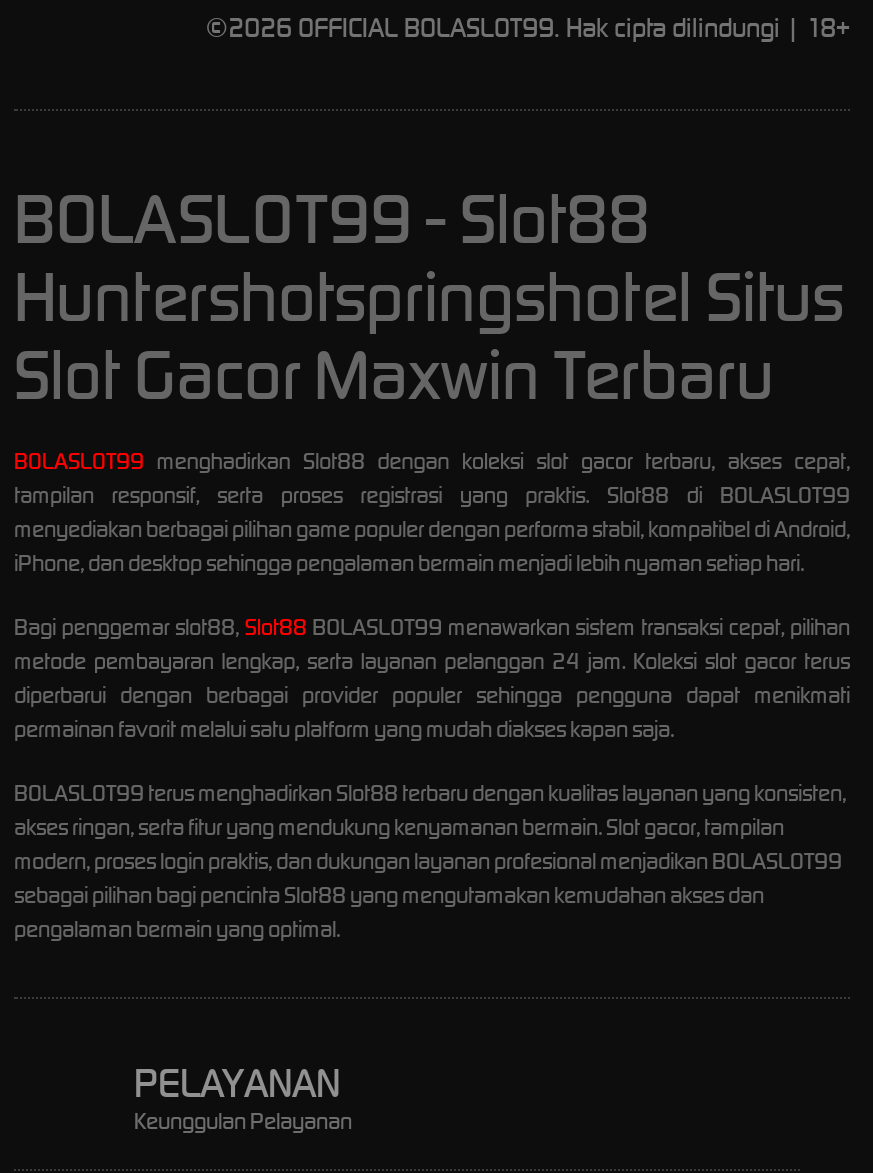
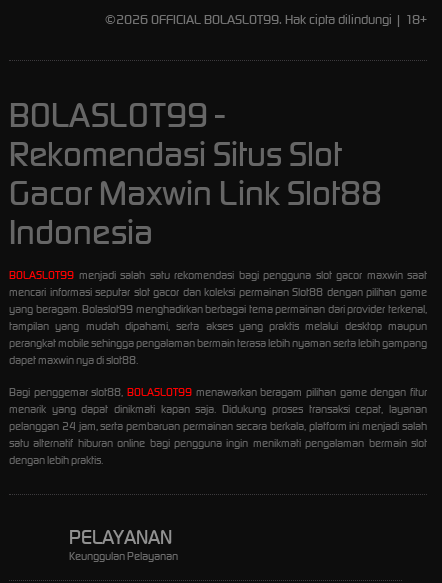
[14,176,850,942] BOLASLOT99 - Slot88 | Huntershotspringshotel Situs | Slot Gacor Maxwin Terbaru | BOLASLOT99 menghadirkan Slot88 dengan koleksi slot gacor terbaru, akses cepat, | tampilan responsif, serta proses registrasi yang praktis. Slot88 di BOLASLOT99 | menyediakan berbagai pilihan game populer dengan performa stabil, kompatibel di Android, | iPhone, dan desktop sehingga pengalaman bermain menjadi lebih nyaman setiap hari. | Bagi penggemar slot88, Slot88 BOLASLOT99 menawarkan sistem transaksi cepat, pilihan | metode pembayaran lengkap, serta layanan pelanggan 24 jam. Koleksi slot gacor terus | diperbarui dengan berbagai provider populer sehingga pengguna dapat menikmati | permainan favorit melalui satu platform yang mudah diakses kapan saja. | BOLASLOT99 terus menghadirkan Slot88 terbaru dengan kualitas layanan yang konsisten, | akses ringan, serta fitur yang mendukung kenyamanan bermain. Slot gacor, tampilan | modern, proses login praktis, dan dukungan layanan profesional menjadikan BOLASLOT99 | sebagai pilihan bagi pencinta Slot88 yang mengutamakan kemudahan akses dan | pengalaman bermain yang optimal. -> [9,94,427,467] BOLASLOT99 - | Rekomendasi Situs Slot | Gacor Maxwin Link Slot88 | Indonesia | BOLASLOT99 menjadi salah satu rekomendasi bagi pengguna slot gacor maxwin saat | mencari informasi seputar slot gacor dan koleksi permainan Slot88 dengan pilihan game | yang beragam. Bolaslot99 menghadirkan berbagai tema permainan dari provider terkenal, | tampilan yang mudah dipahami, serta akses yang praktis melalui desktop maupun | perangkat mobile sehingga pengalaman bermain terasa lebih nyaman serta lebih gampang | dapet maxwin nya di slot88. | Bagi penggemar slot88, BOLASLOT99 menawarkan beragam pilihan game dengan fitur | menarik yang dapat dinikmati kapan saja. Didukung proses transaksi cepat, layanan | pelanggan 24 jam, serta pembaruan permainan secara berkala, platform ini menjadi salah | satu alternatif hiburan online bagi pengguna ingin menikmati pengalaman bermain slot | dengan lebih praktis.

